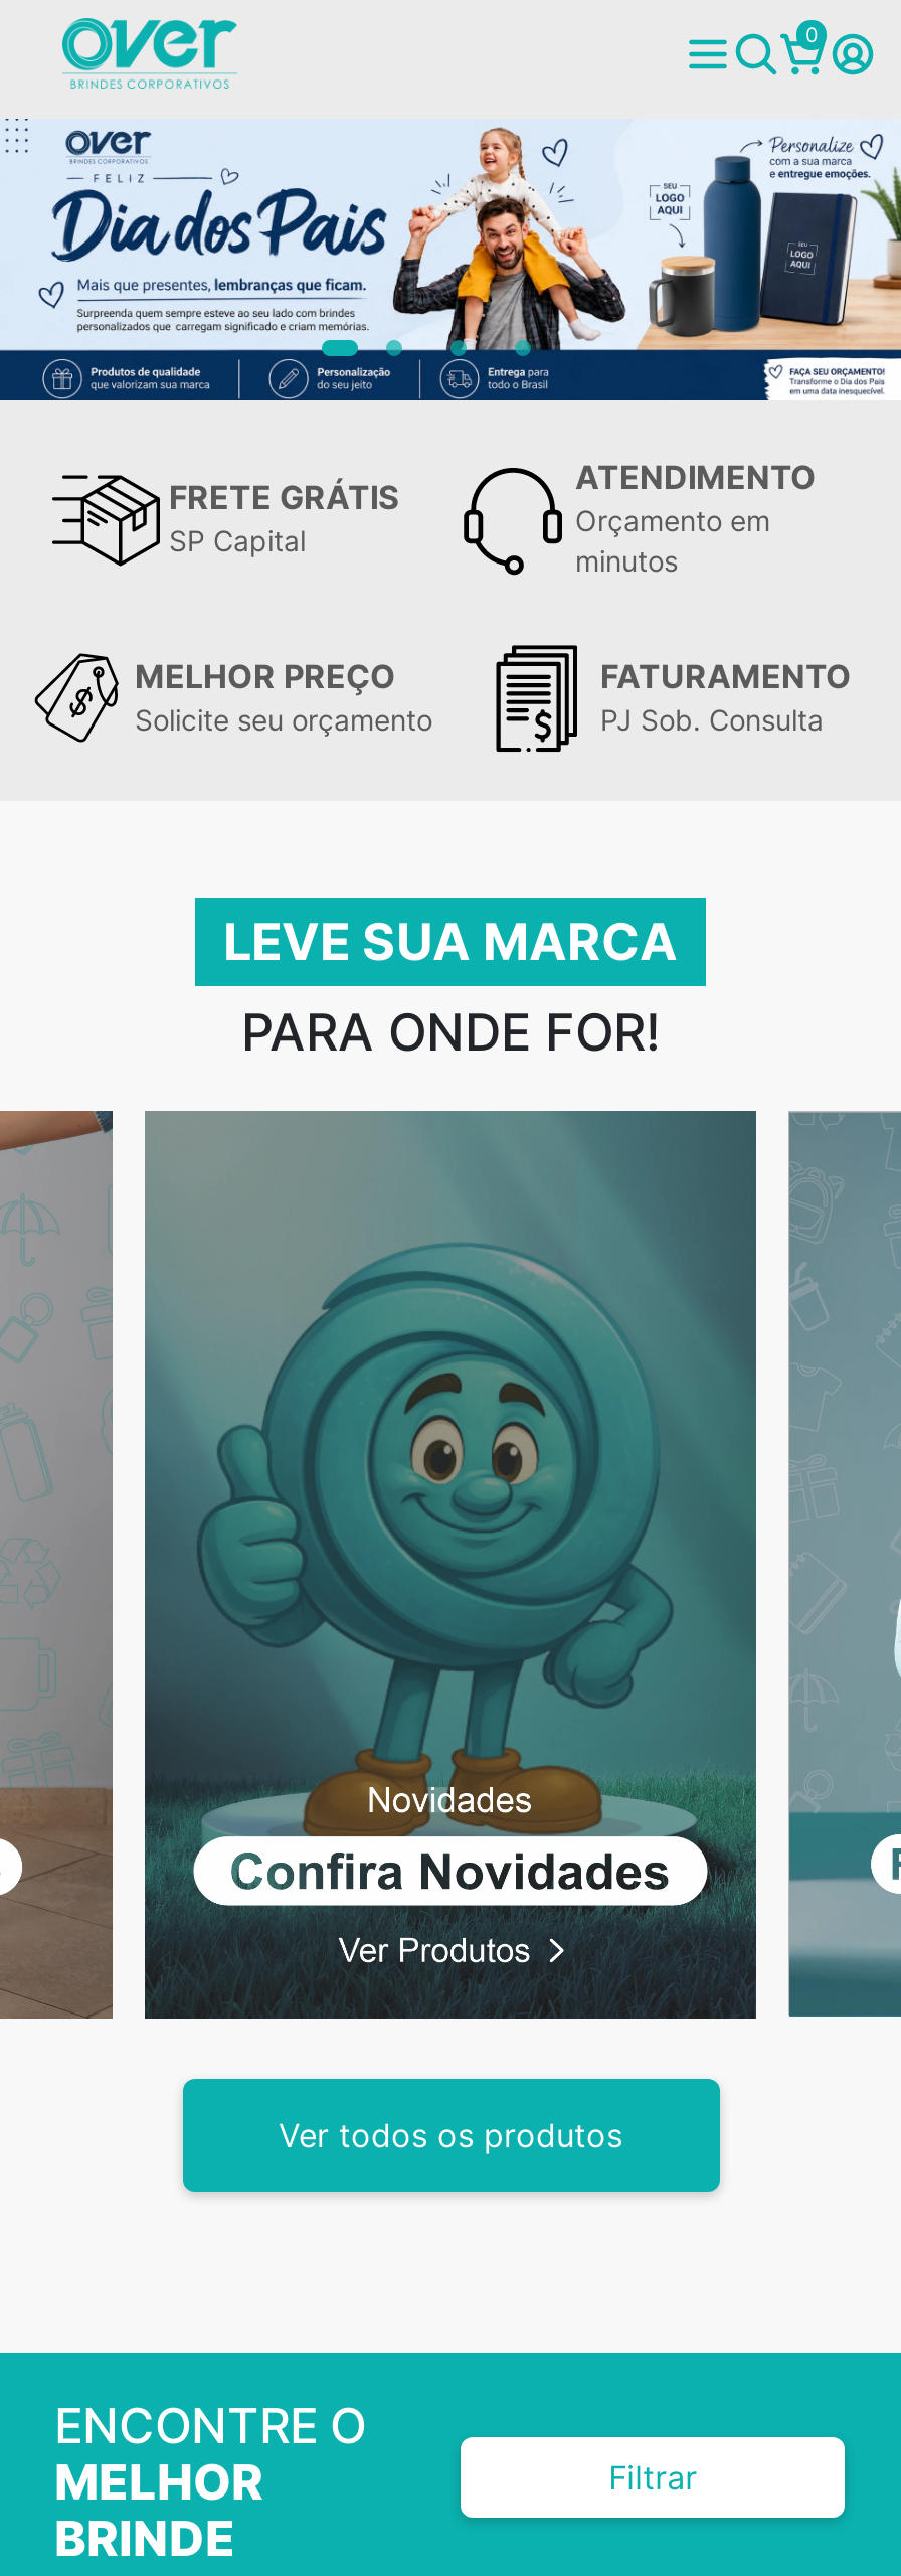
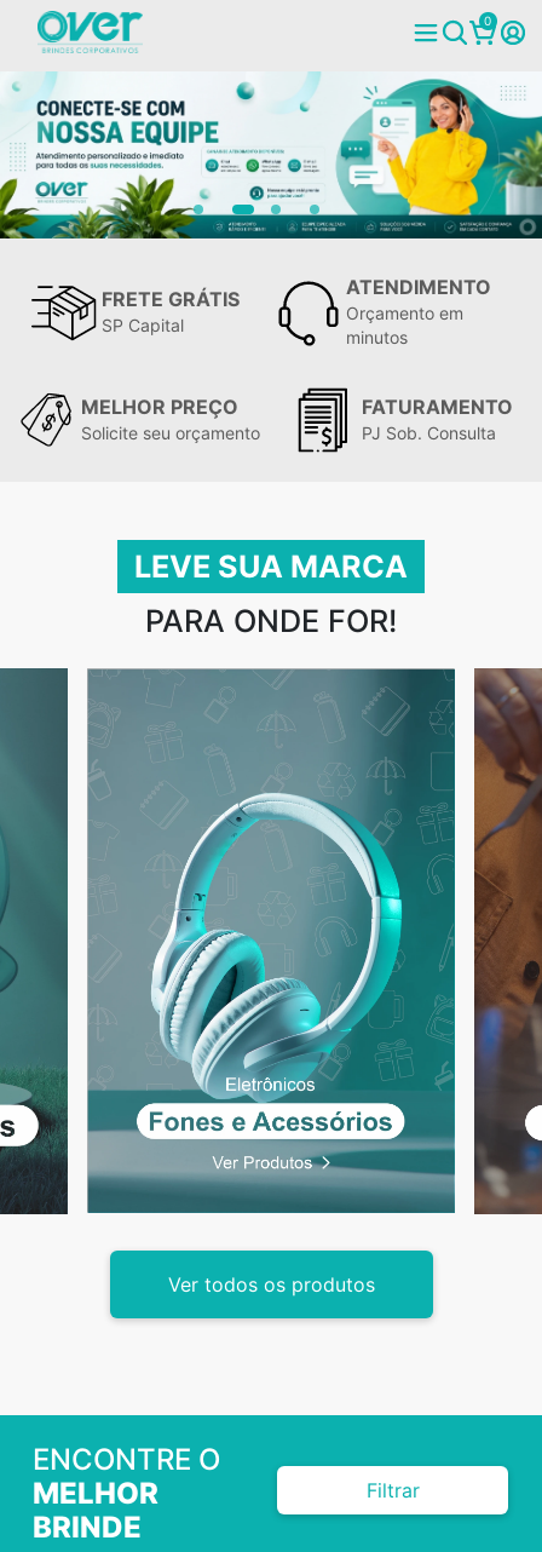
[6,119,895,403] [image] -> [4,73,538,241] [image]
[6,1109,113,2019] [image] -> [4,667,68,1214] [image]
[143,1111,758,2019] [image] -> [87,668,456,1213] [image]
[788,1111,895,2017] [image] -> [473,667,538,1214] [image]

